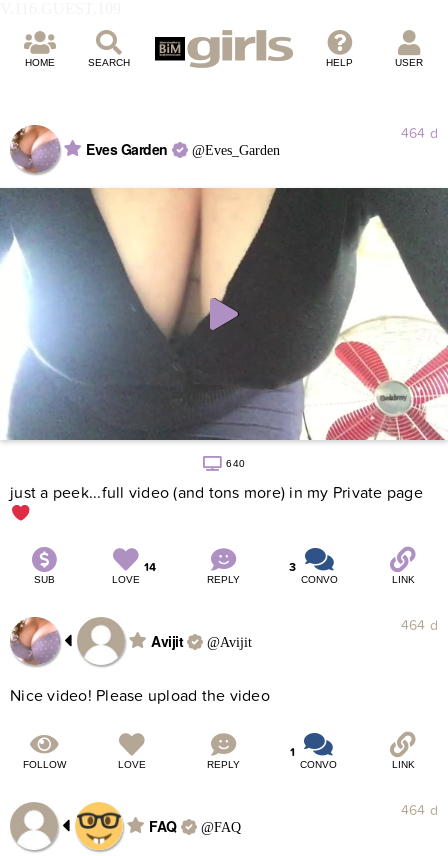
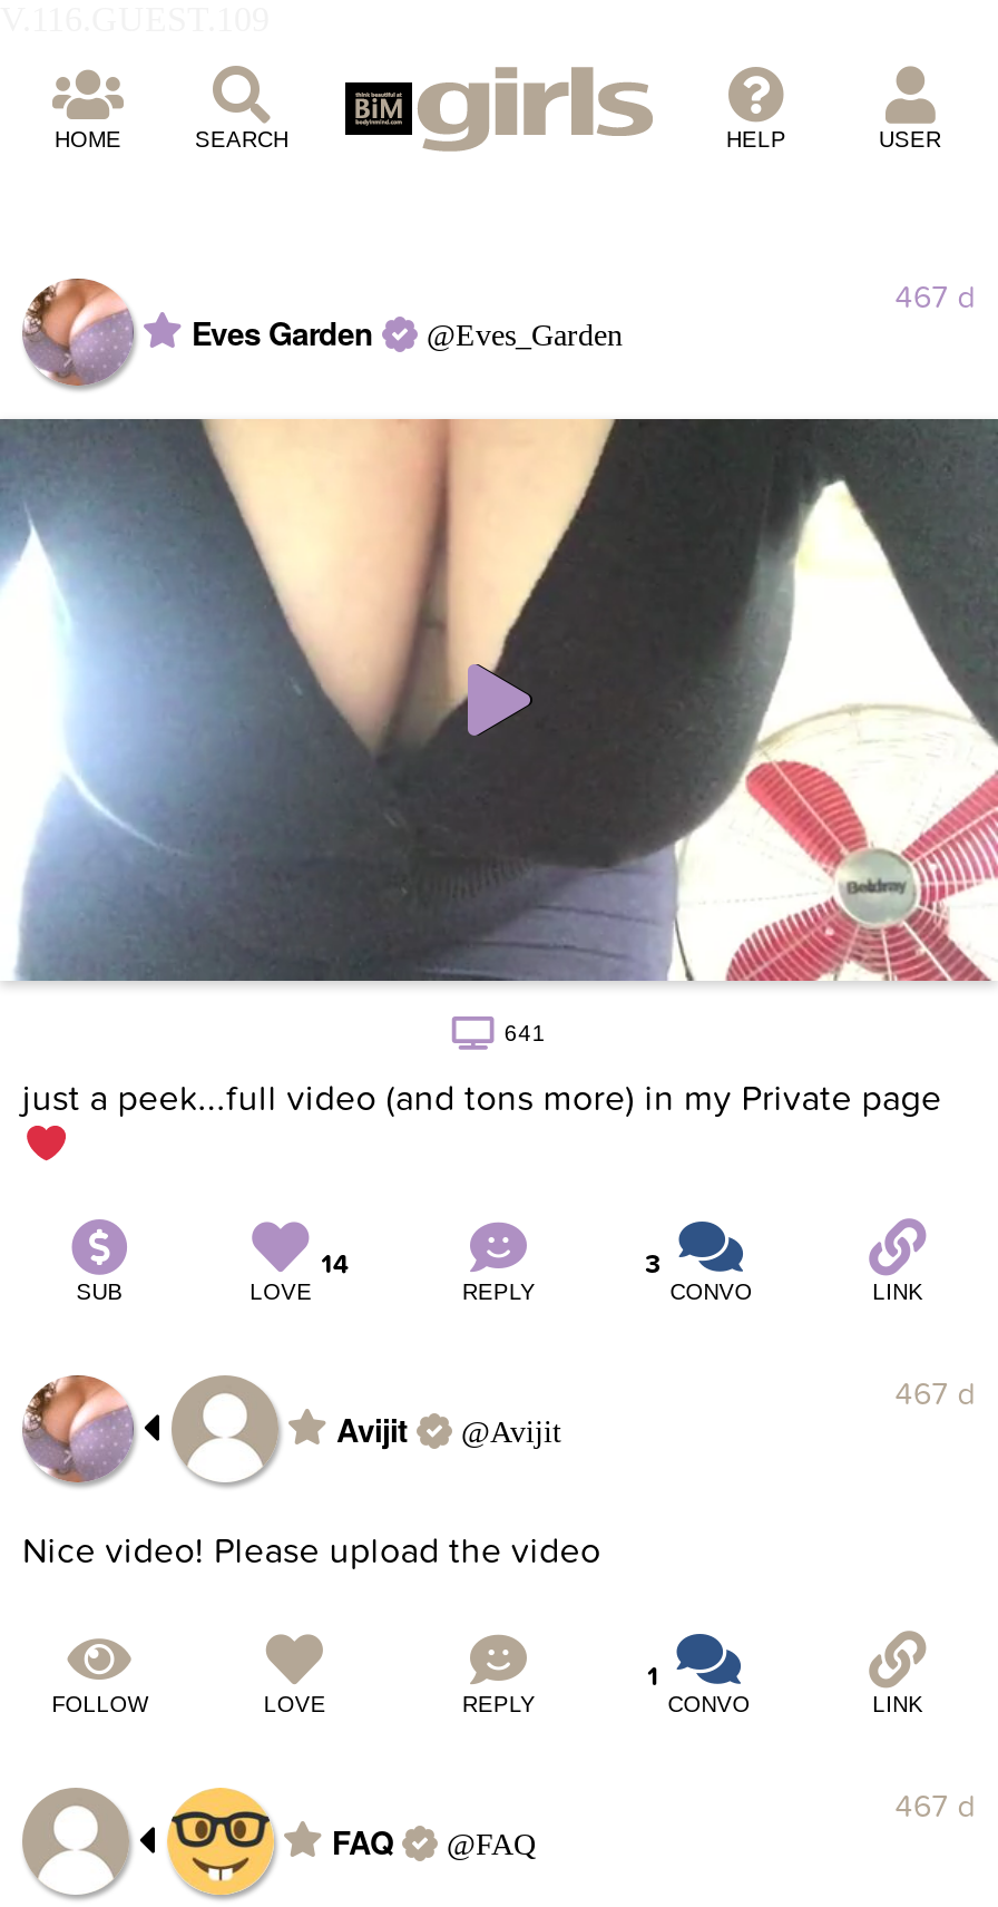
[401,125,438,142] 464 d -> [895,279,976,317] 467 d
[226,458,245,469] 640 -> [504,1021,546,1045] 641
[401,617,438,634] 464 d -> [895,1376,976,1414] 467 d
[401,802,438,819] 464 d -> [895,1788,976,1826] 467 d

